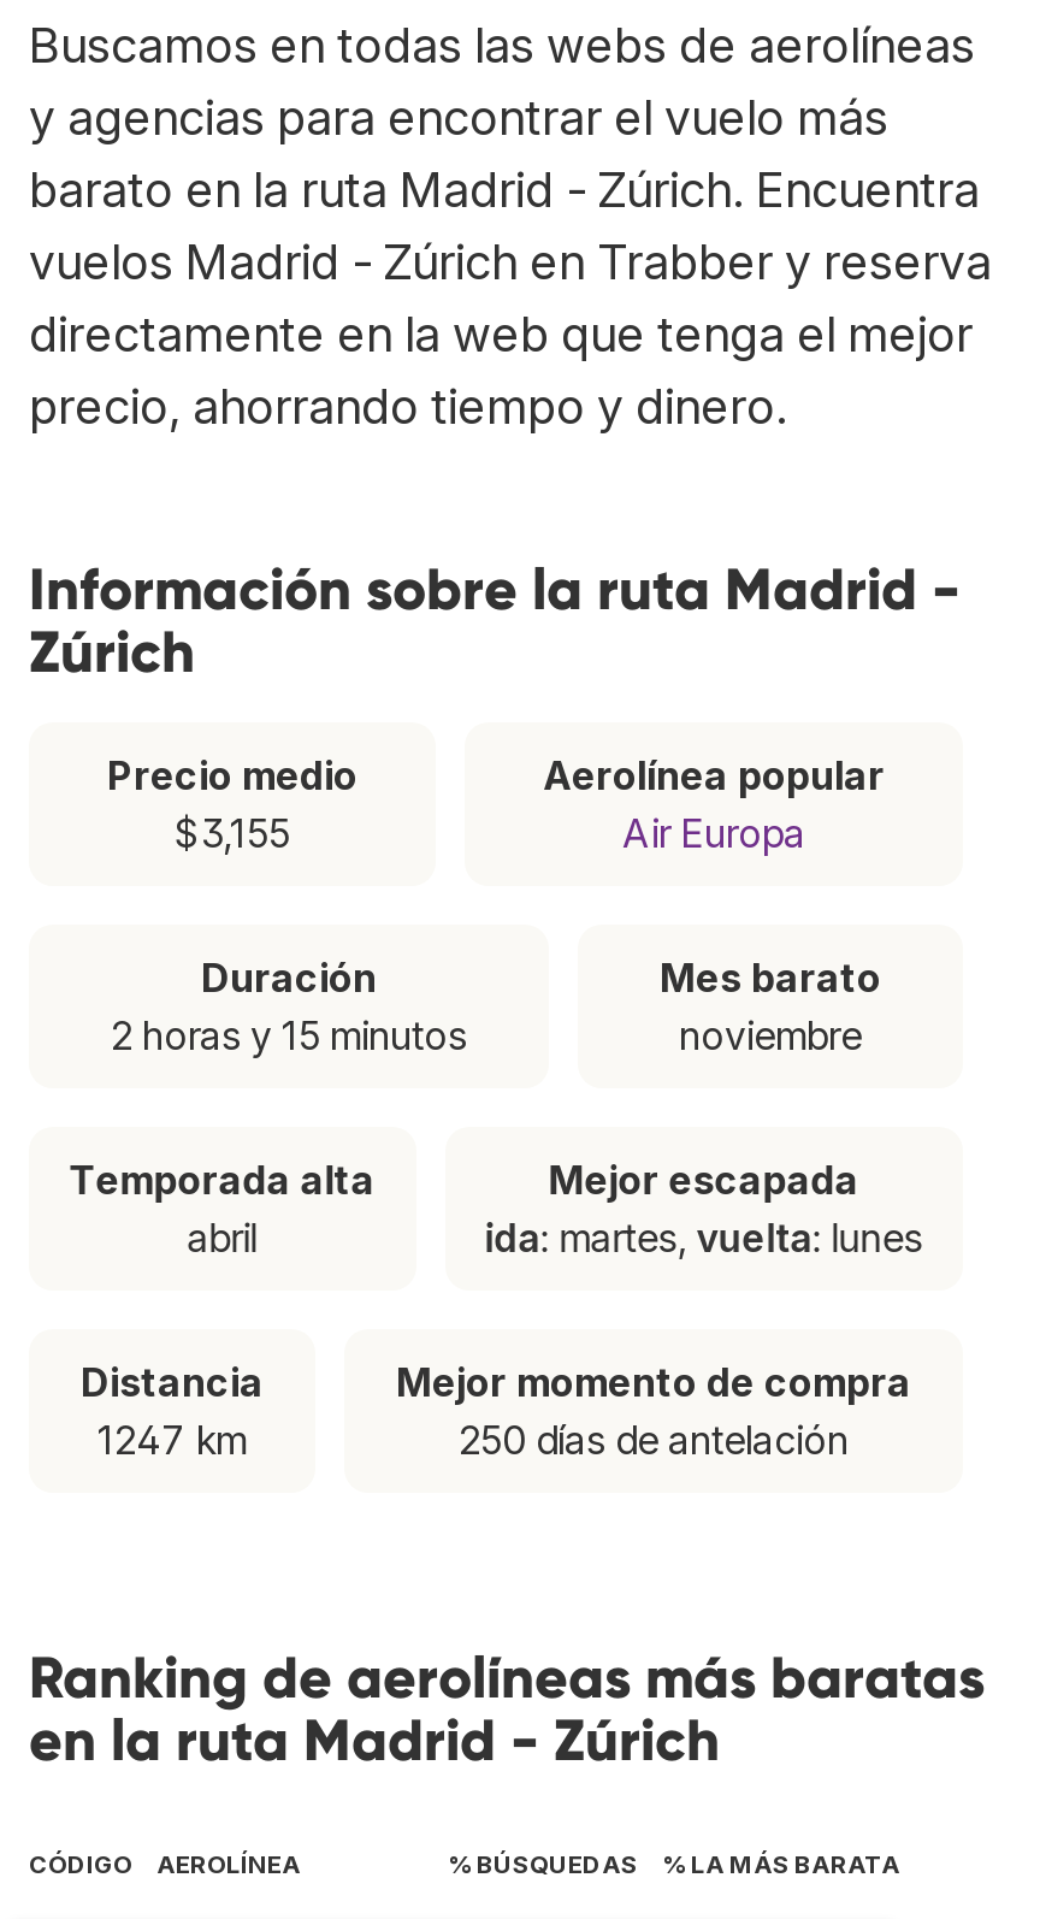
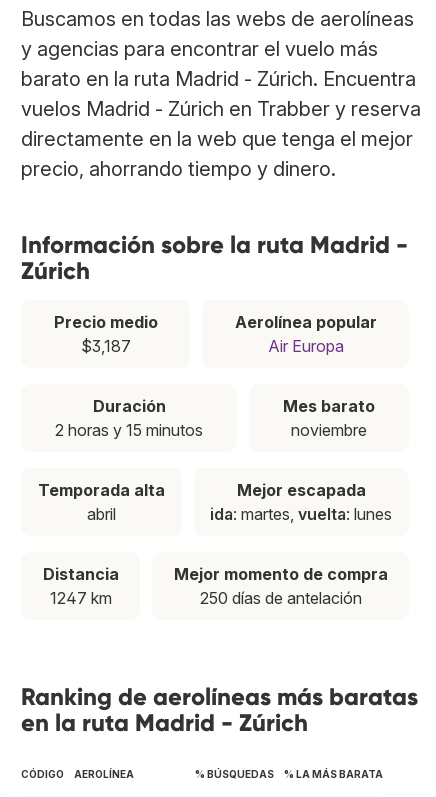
[175,808,290,856] $3,155 -> [80,336,130,356] $3,187

